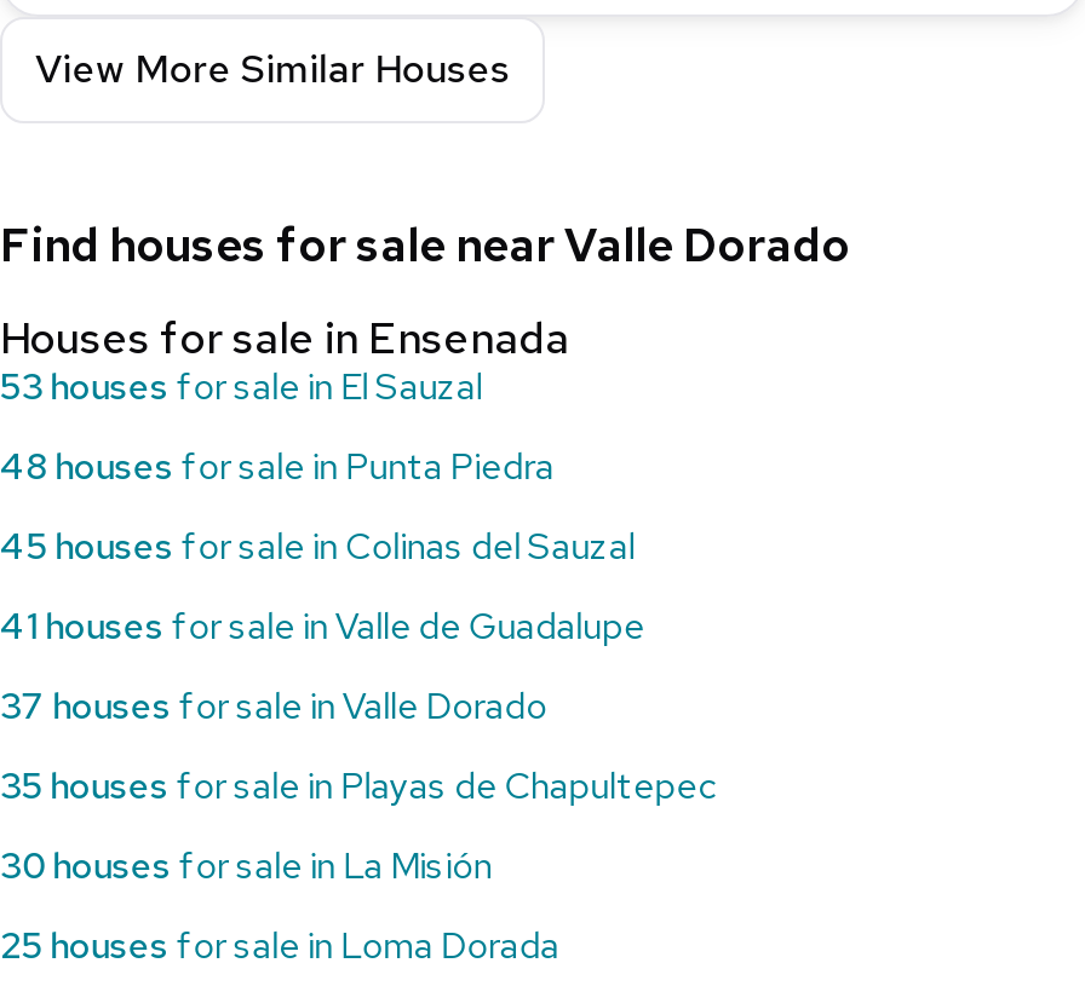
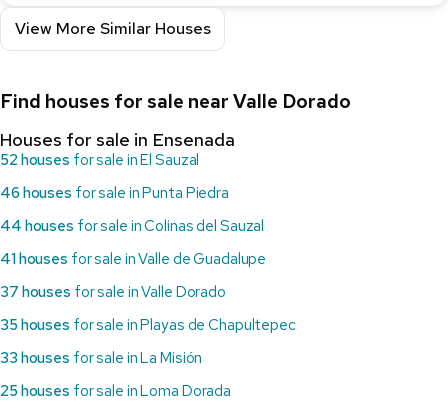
[0,362,483,411] 53 houses for sale in El Sauzal -> [0,150,199,170] 52 houses for sale in El Sauzal
[0,442,554,490] 48 houses for sale in Punta Piedra -> [0,183,229,203] 46 houses for sale in Punta Piedra
[0,522,635,570] 45 houses for sale in Colinas del Sauzal -> [0,216,264,236] 44 houses for sale in Colinas del Sauzal
[0,841,492,890] 30 houses for sale in La Misión -> [0,348,202,368] 33 houses for sale in La Misión

